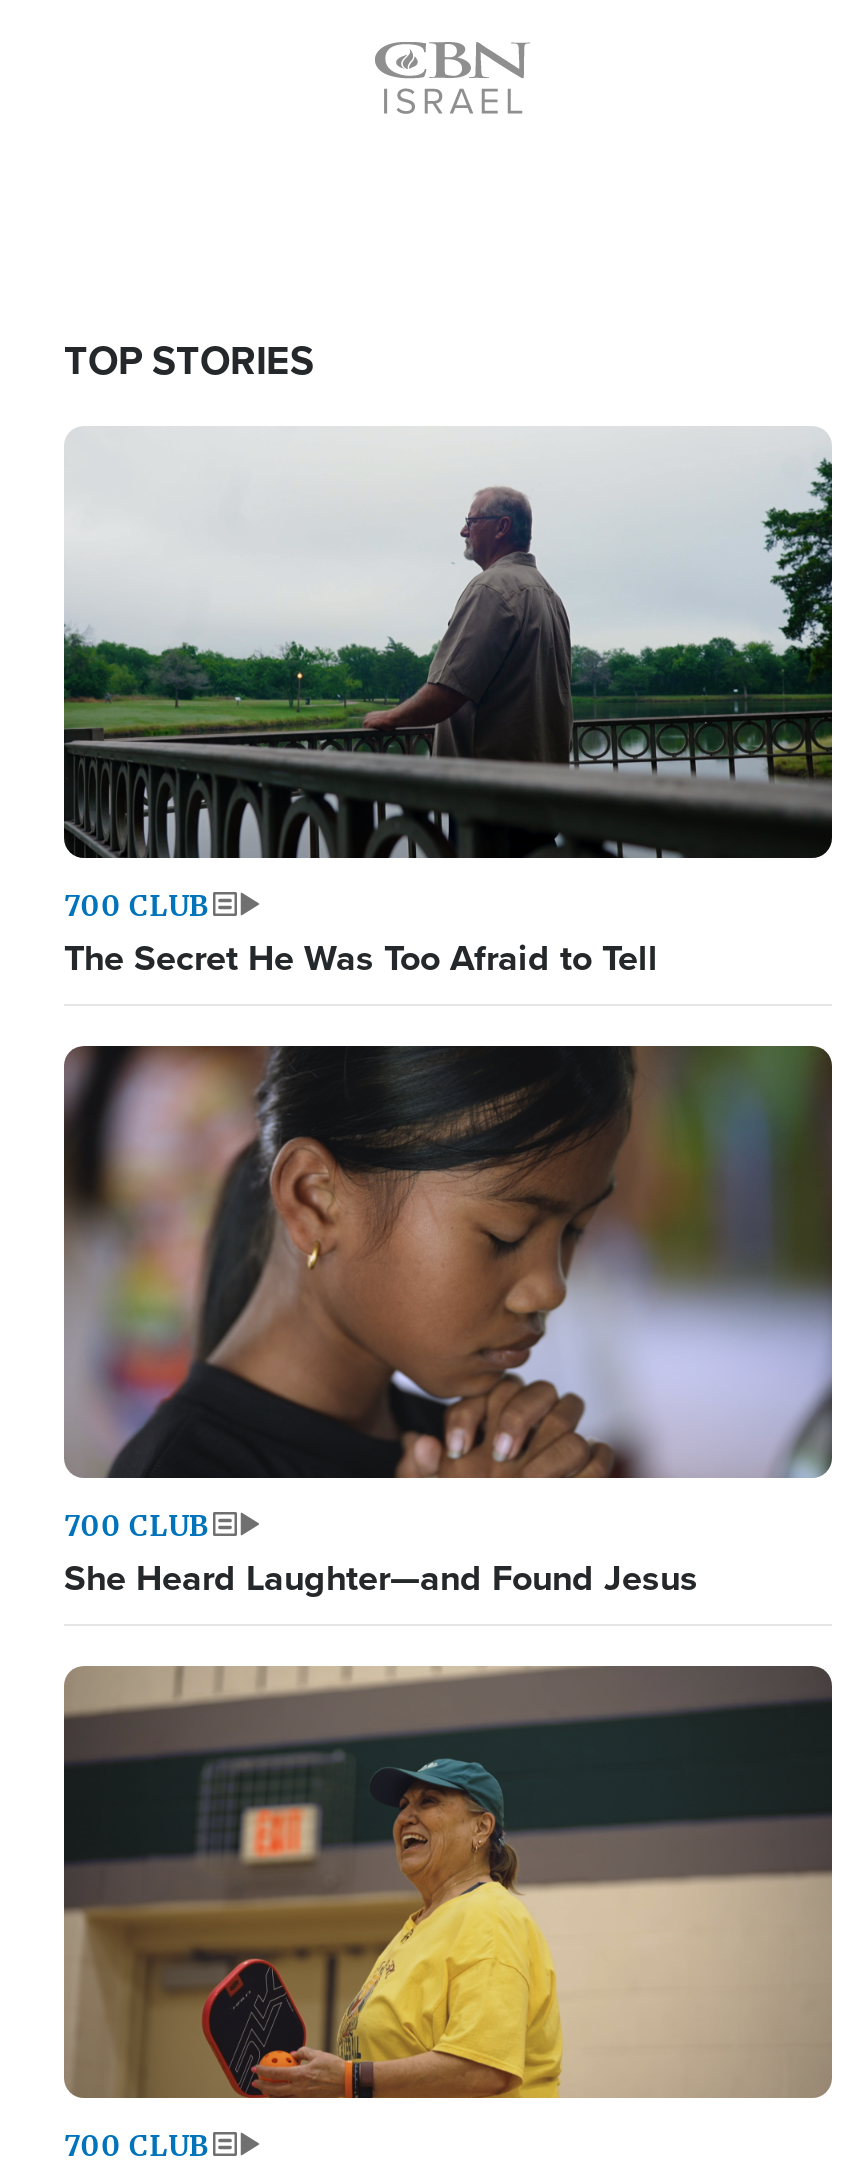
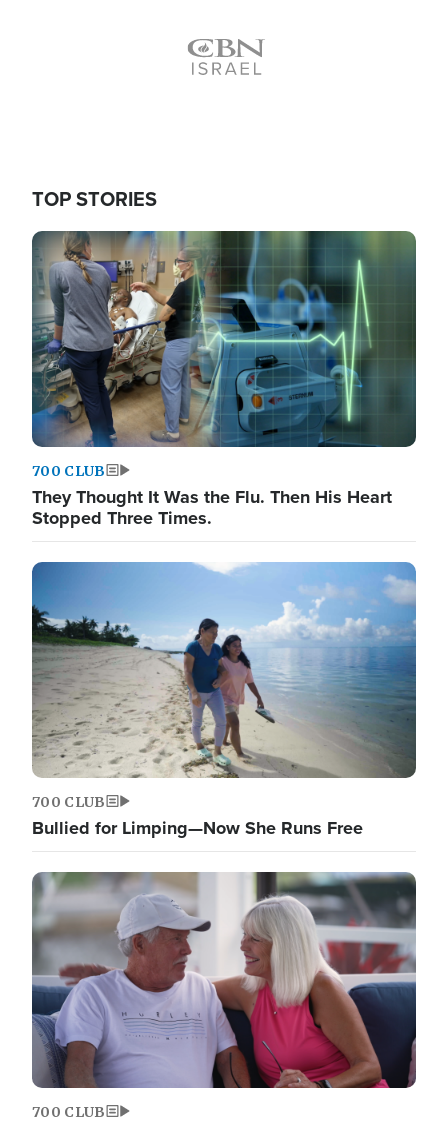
[62,426,832,984] [image] | The Secret He Was Too Afraid to Tell -> [31,230,416,531] [image] | They Thought It Was the Flu. Then His Heart | Stopped Three Times.
[62,1044,834,1604] [image] | She Heard Laughter—and Found Jesus -> [31,561,417,841] [image] | Bullied for Limping—Now She Runs Free
[62,1664,834,2100] [image] -> [31,871,417,1089] [image]

